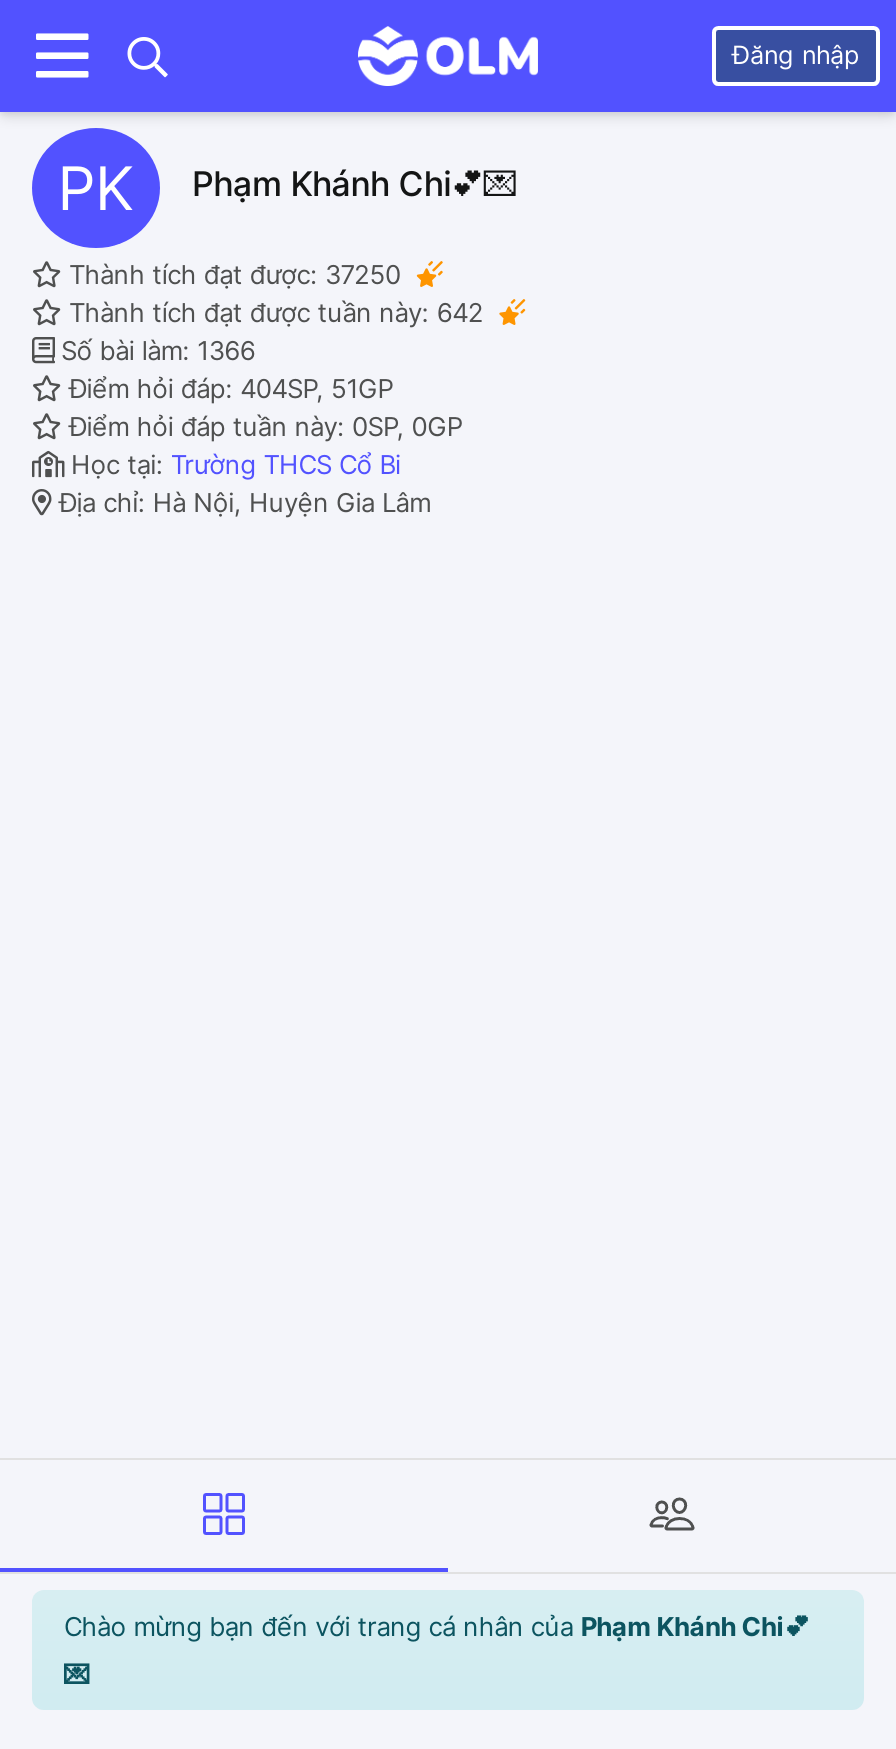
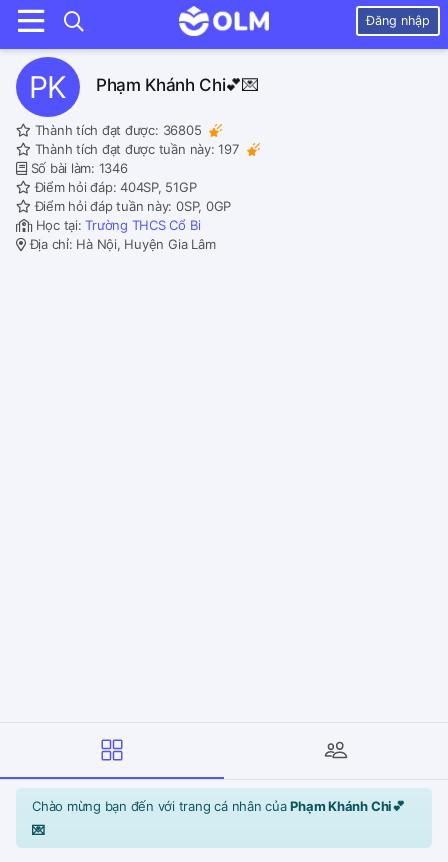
[69,258,401,290] Thành tích đạt được: 37250 -> [34,122,201,138] Thành tích đạt được: 36805
[69,296,483,328] Thành tích đạt được tuần này: 642 -> [34,141,239,157] Thành tích đạt được tuần này: 197
[61,334,255,366] Số bài làm: 1366 -> [30,160,128,176] Số bài làm: 1346

